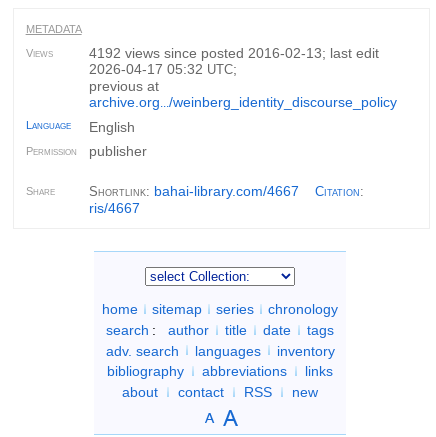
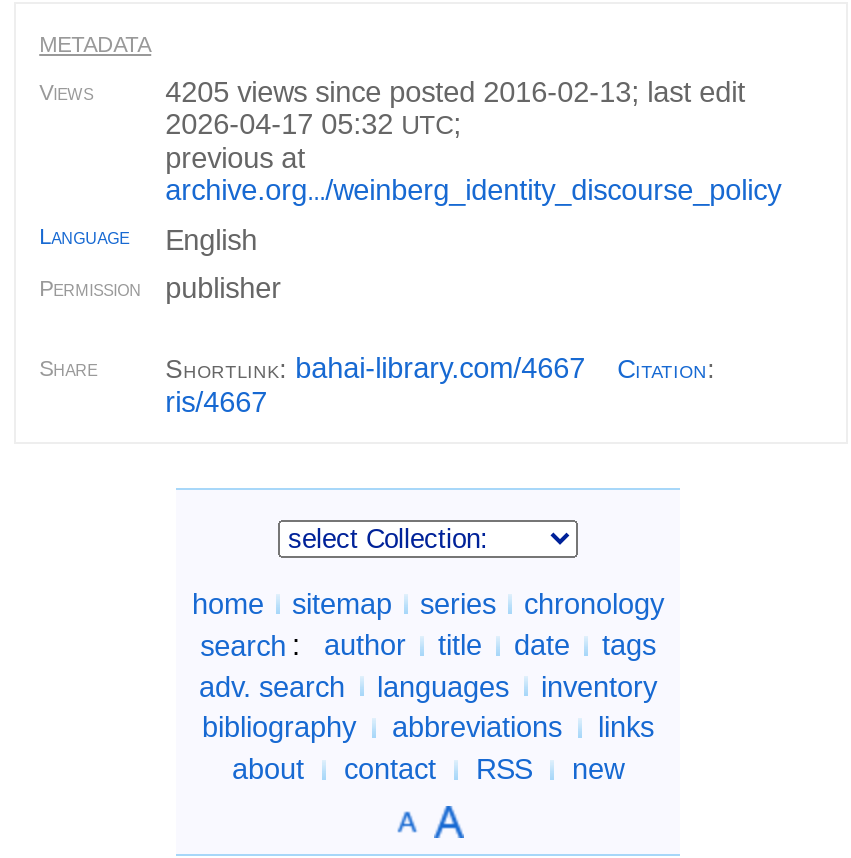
[89,45,379,61] 4192 views since posted 2016-02-13; last edit -> [165,77,745,109] 4205 views since posted 2016-02-13; last edit

